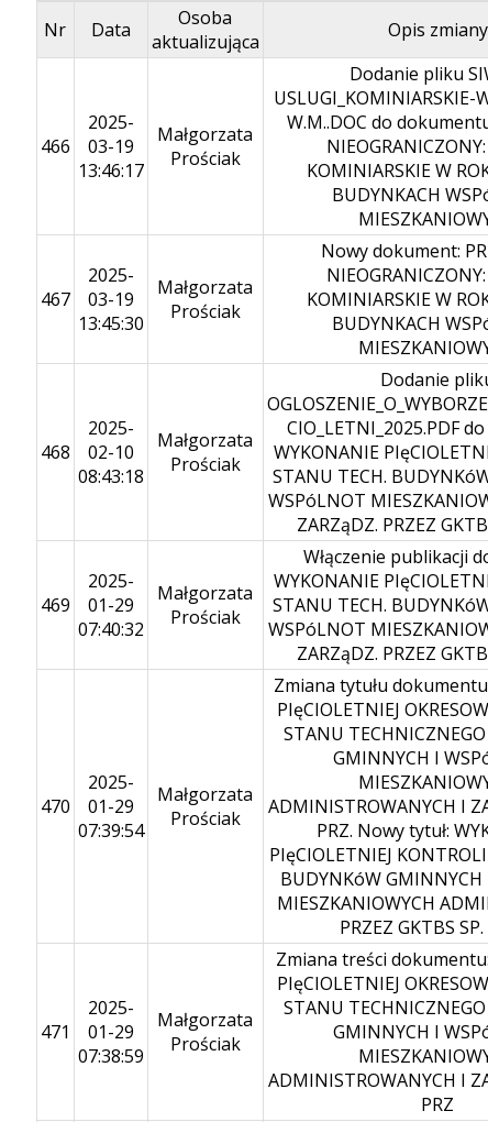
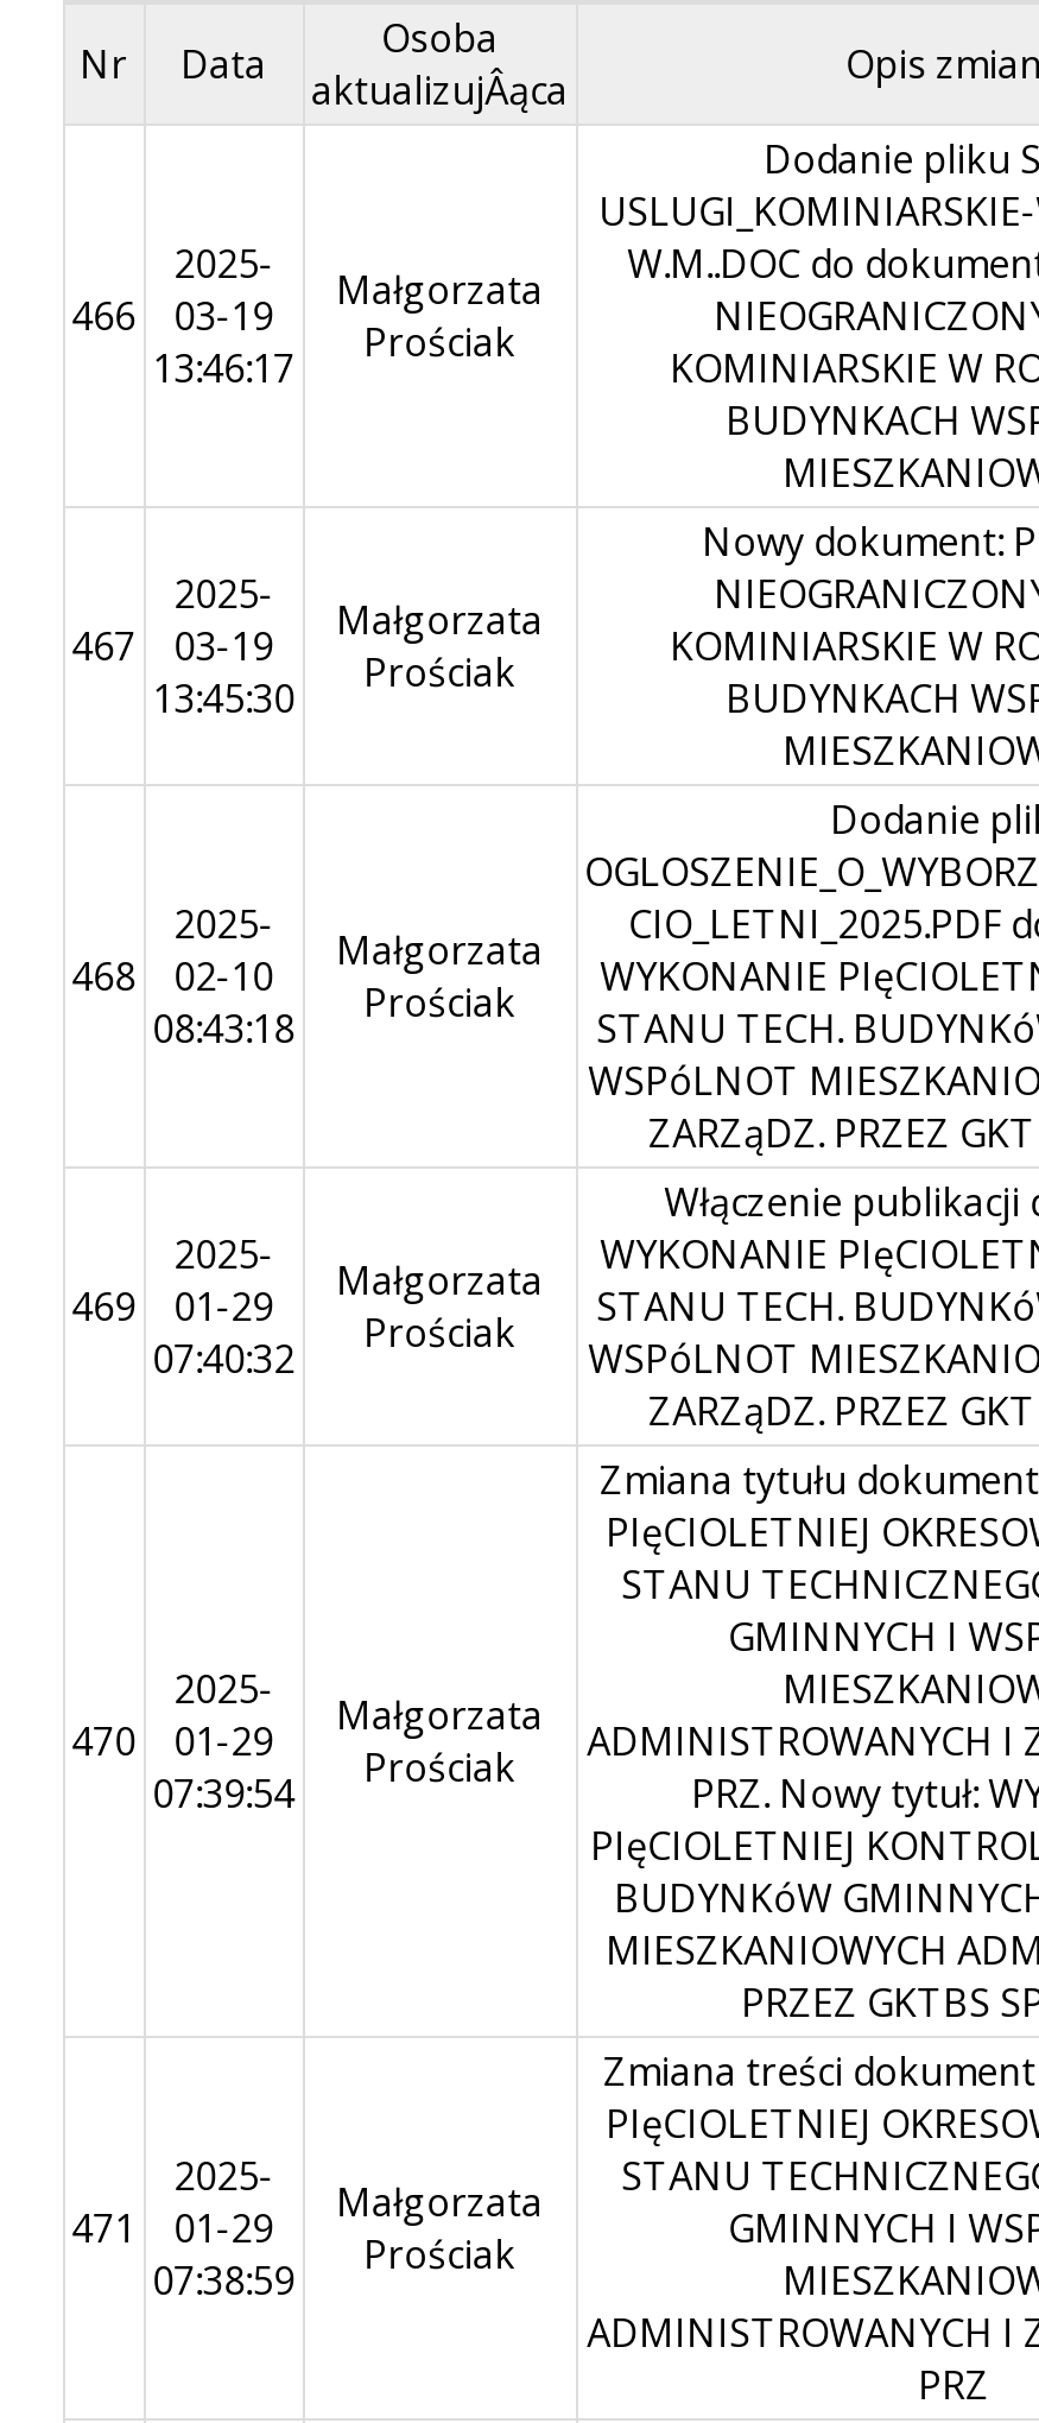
[151,29,259,54] aktualizująca -> [311,64,568,116] aktualizujÂąca

